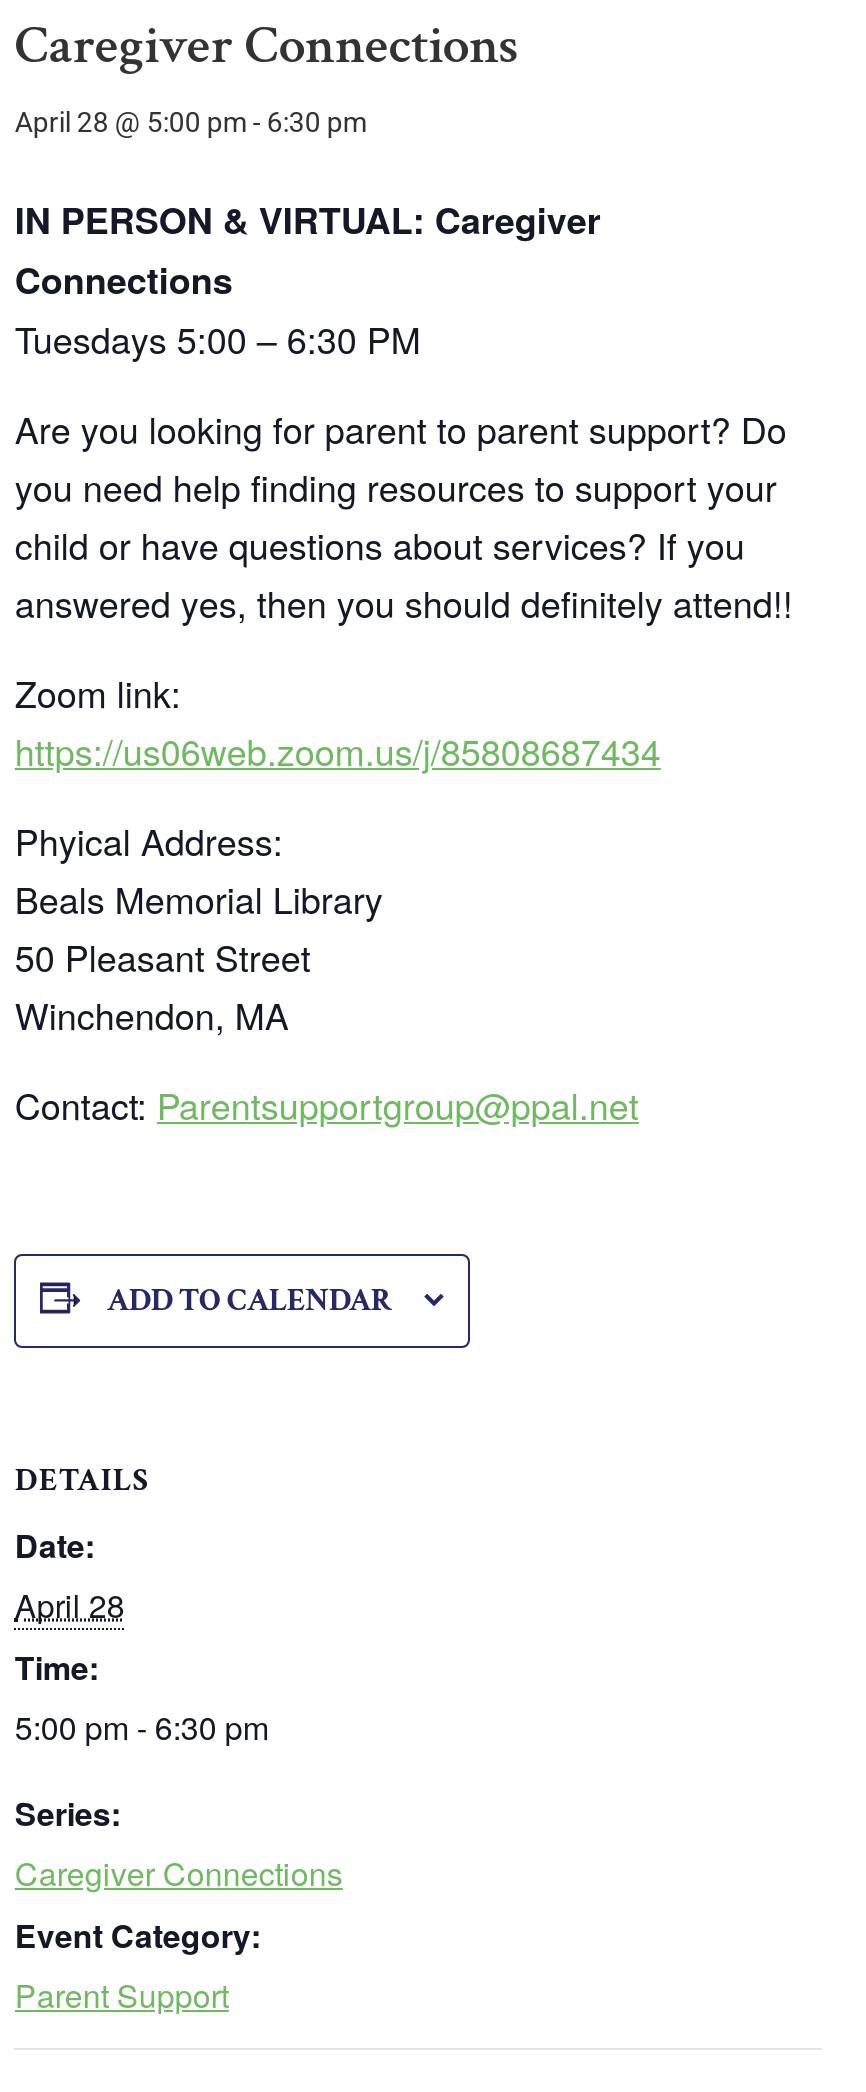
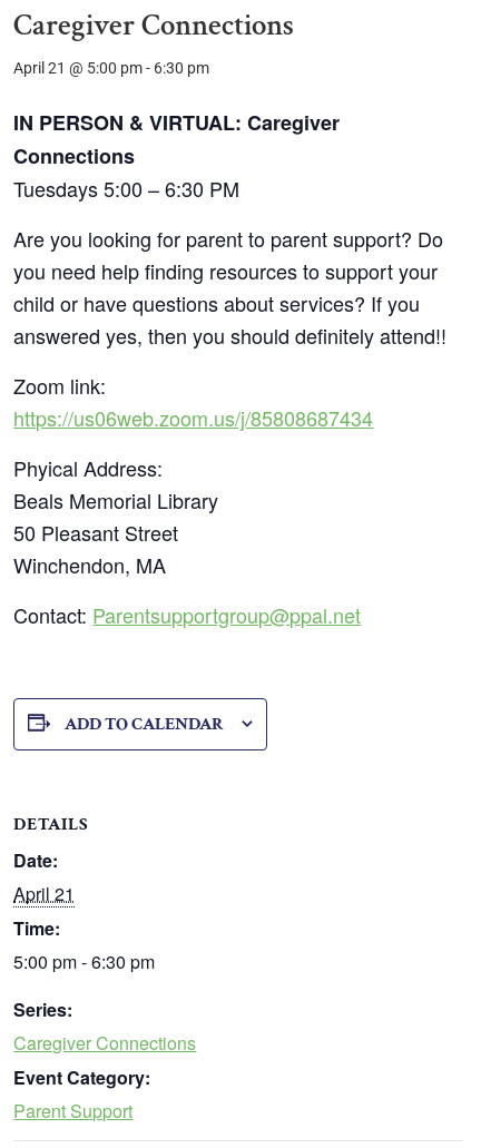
[15,105,367,137] April 28 @ 5:00 pm - 6:30 pm -> [14,58,210,76] April 21 @ 5:00 pm - 6:30 pm
[15,1581,125,1627] April 28 -> [14,880,75,906] April 21

